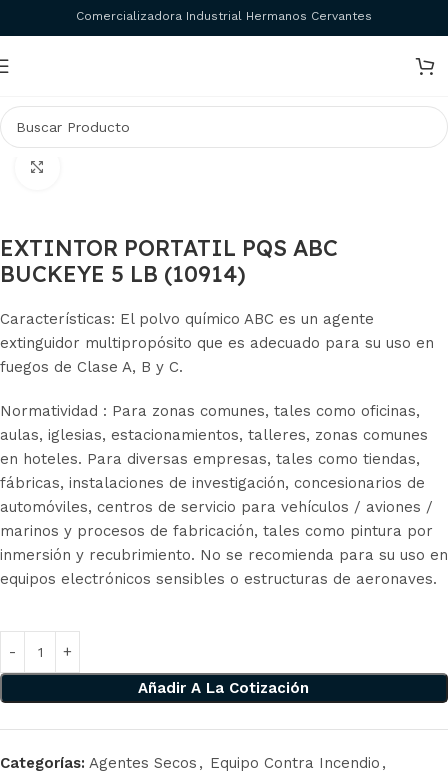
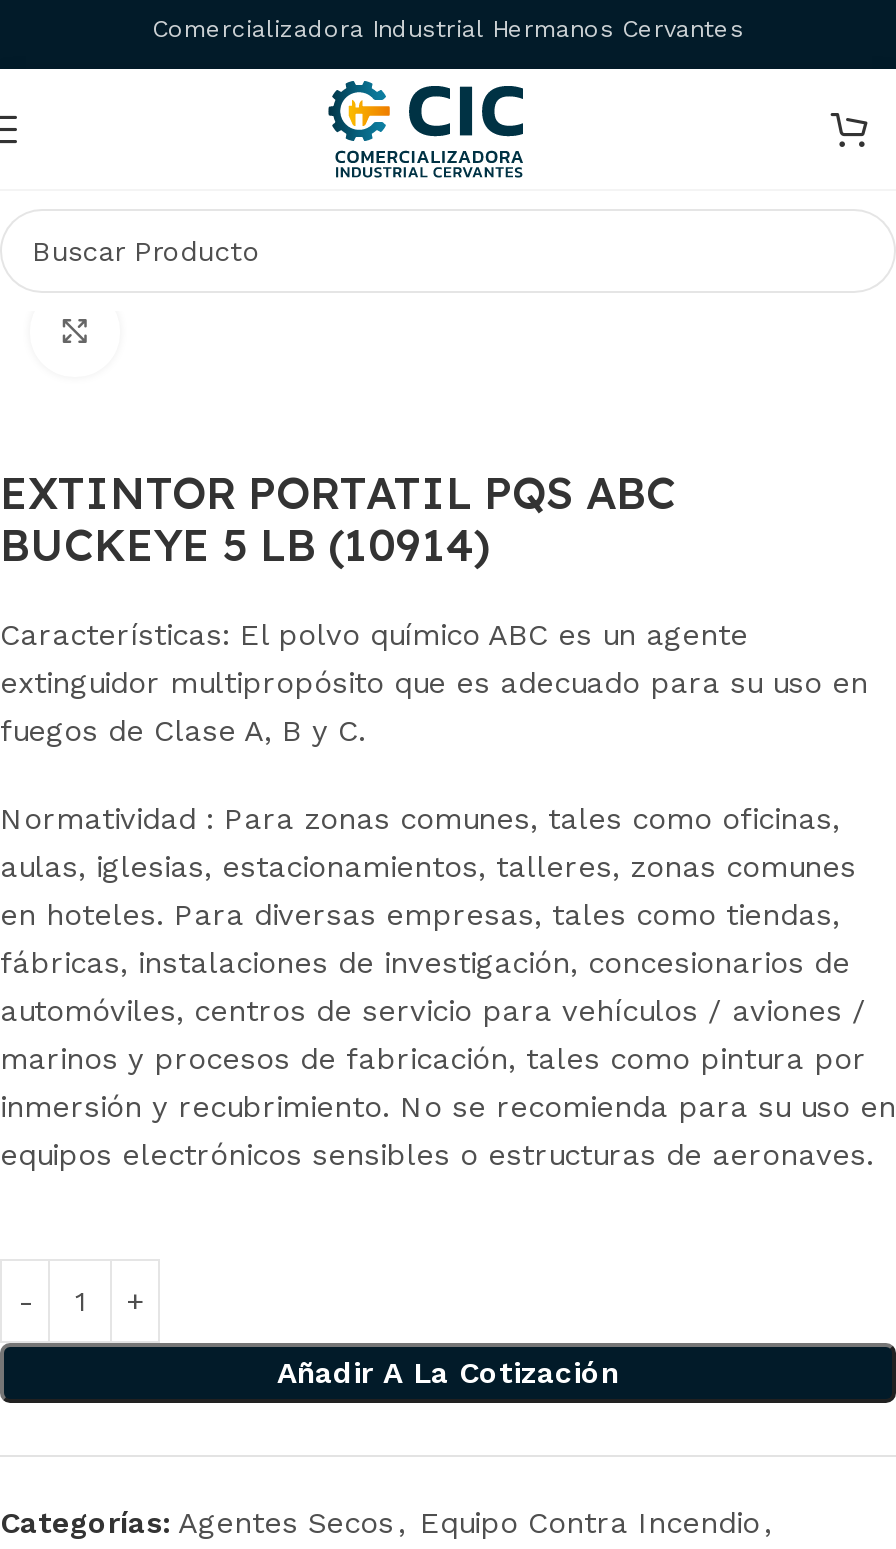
none -> [326,79,526,179] [image]

